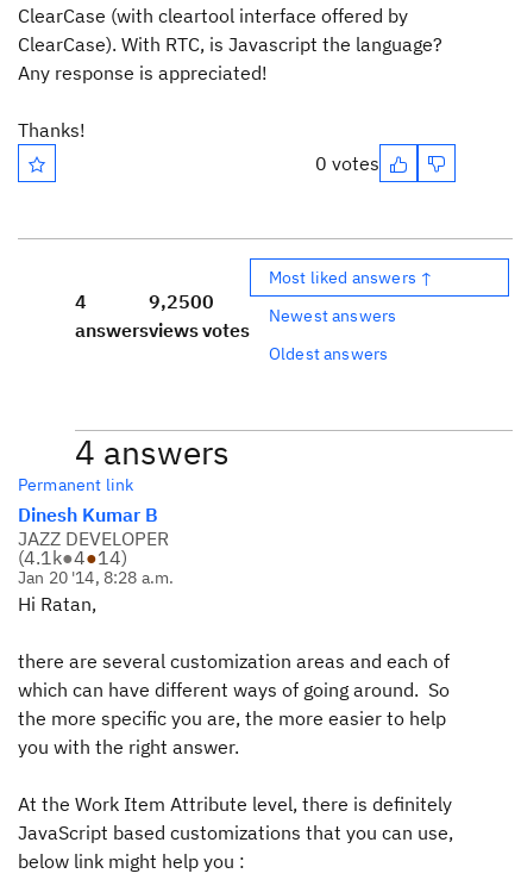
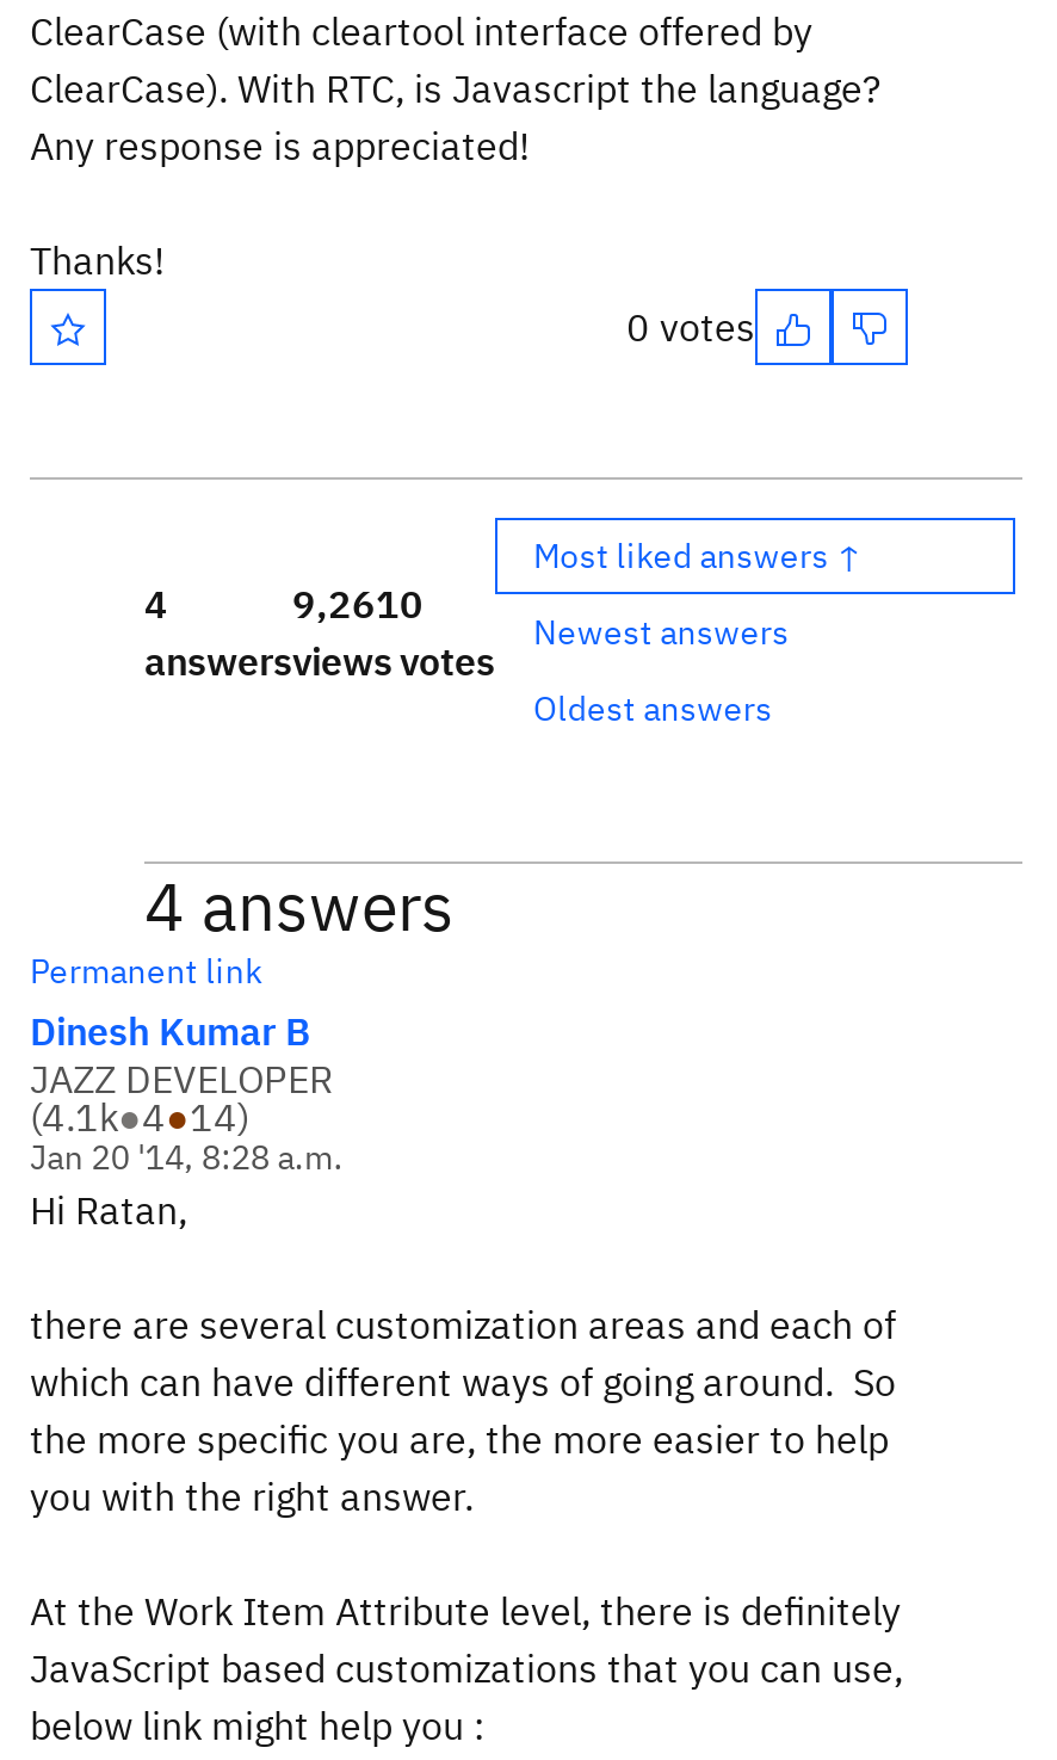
[149,289,214,313] 9,250 0 -> [292,580,424,628] 9,261 0

